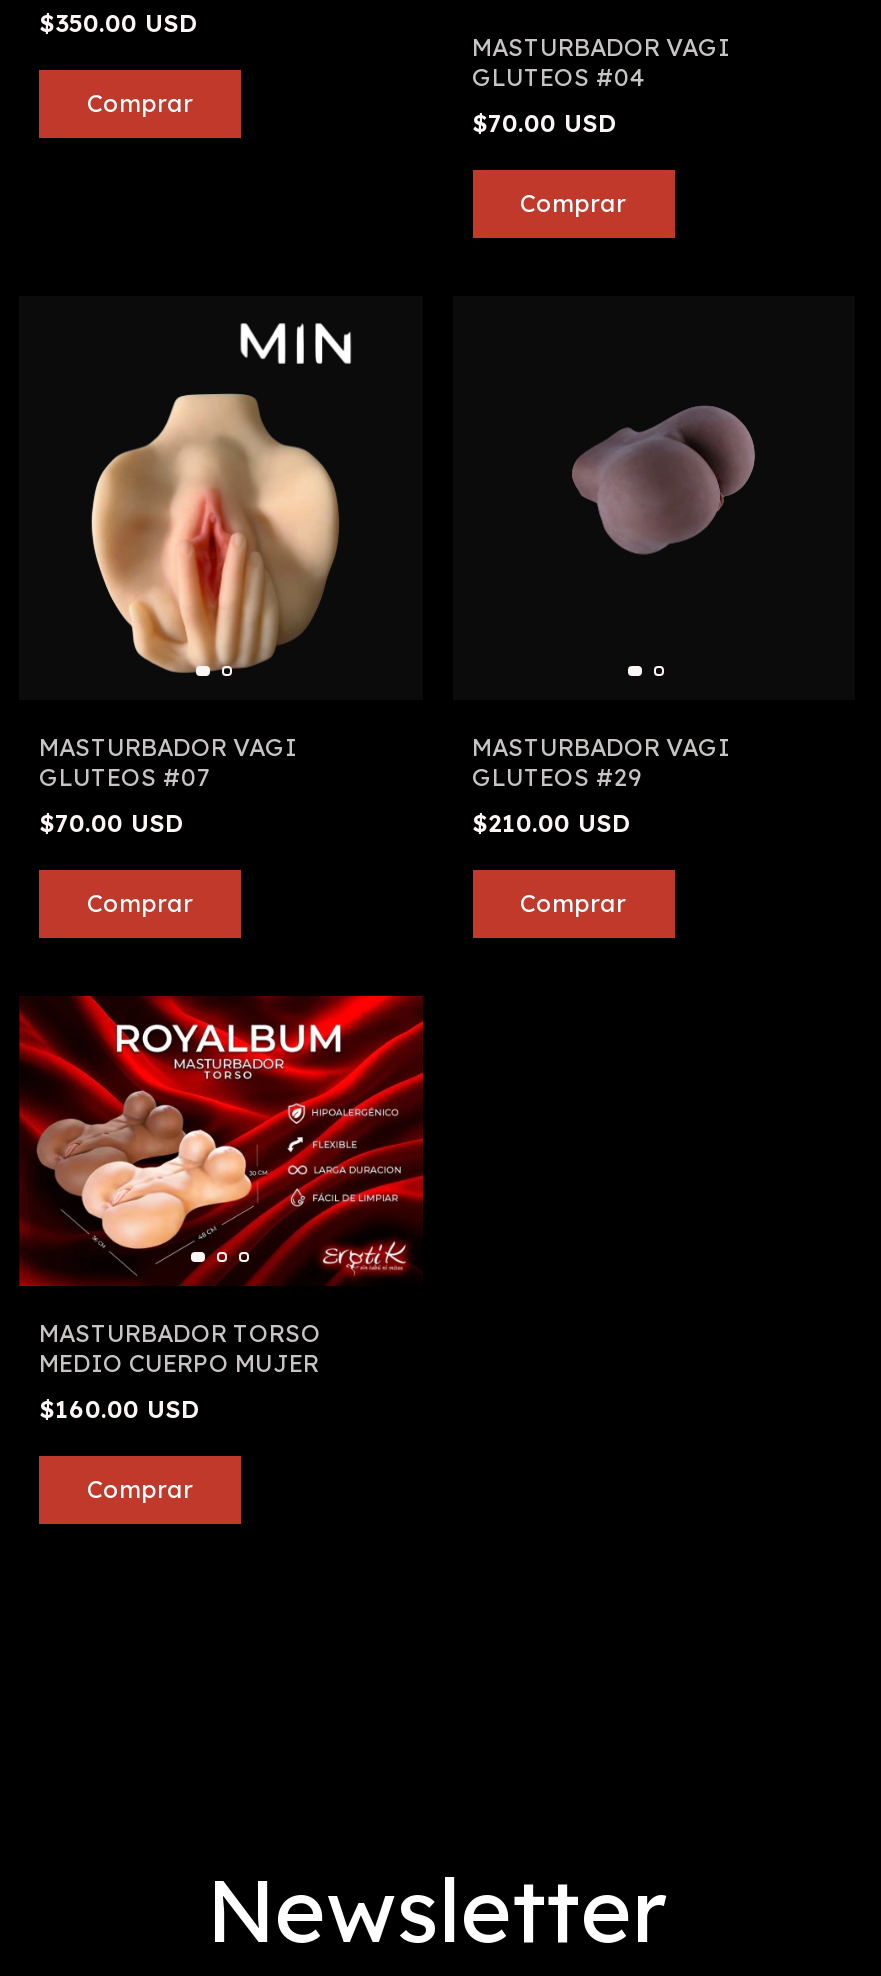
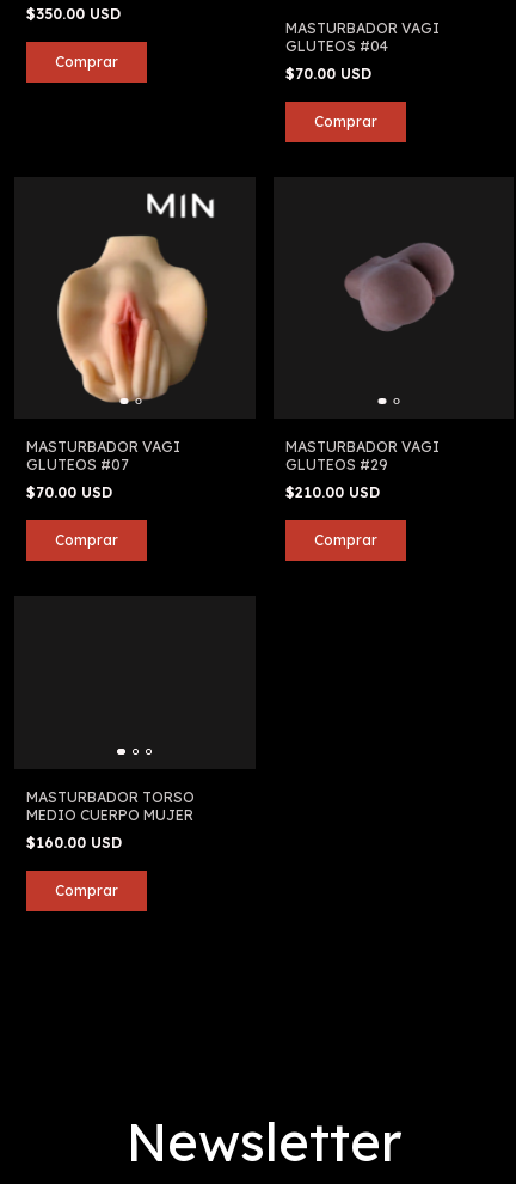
[19,994,425,1288] [image] -> none

